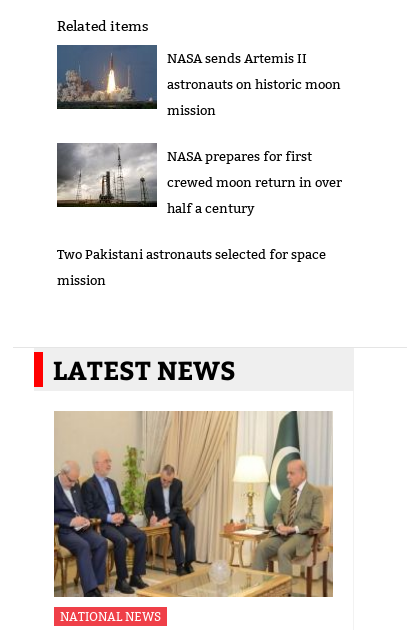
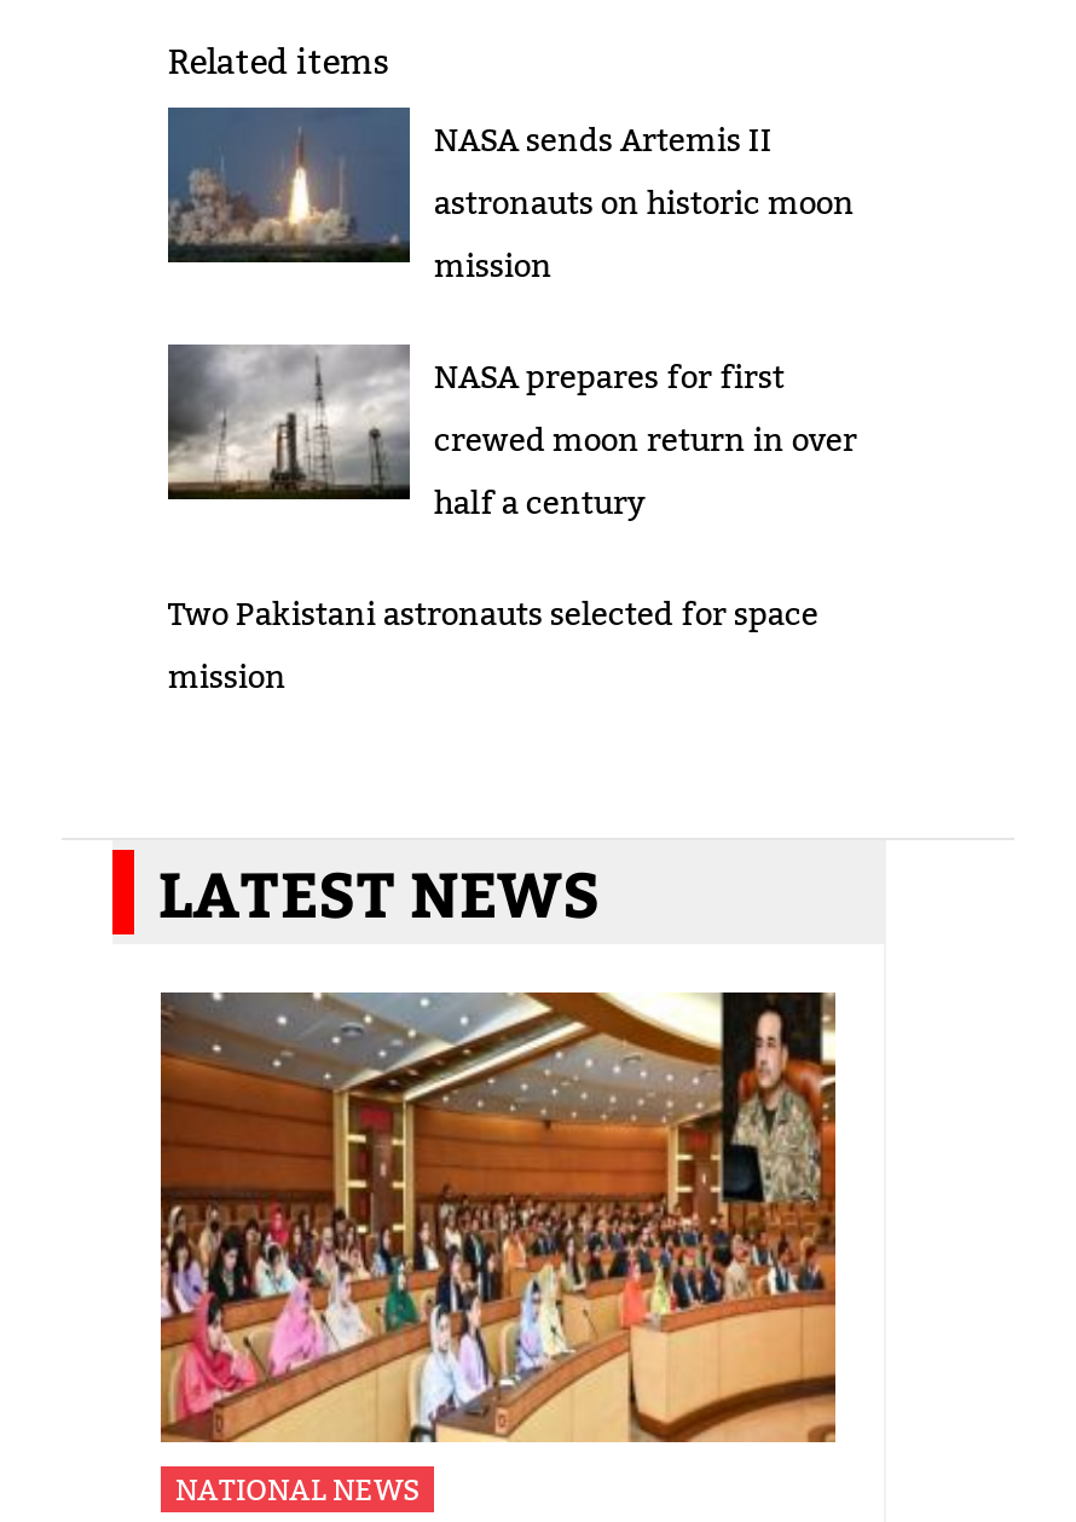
[53,410,334,598] [image] -> [158,990,838,1445] [image]

